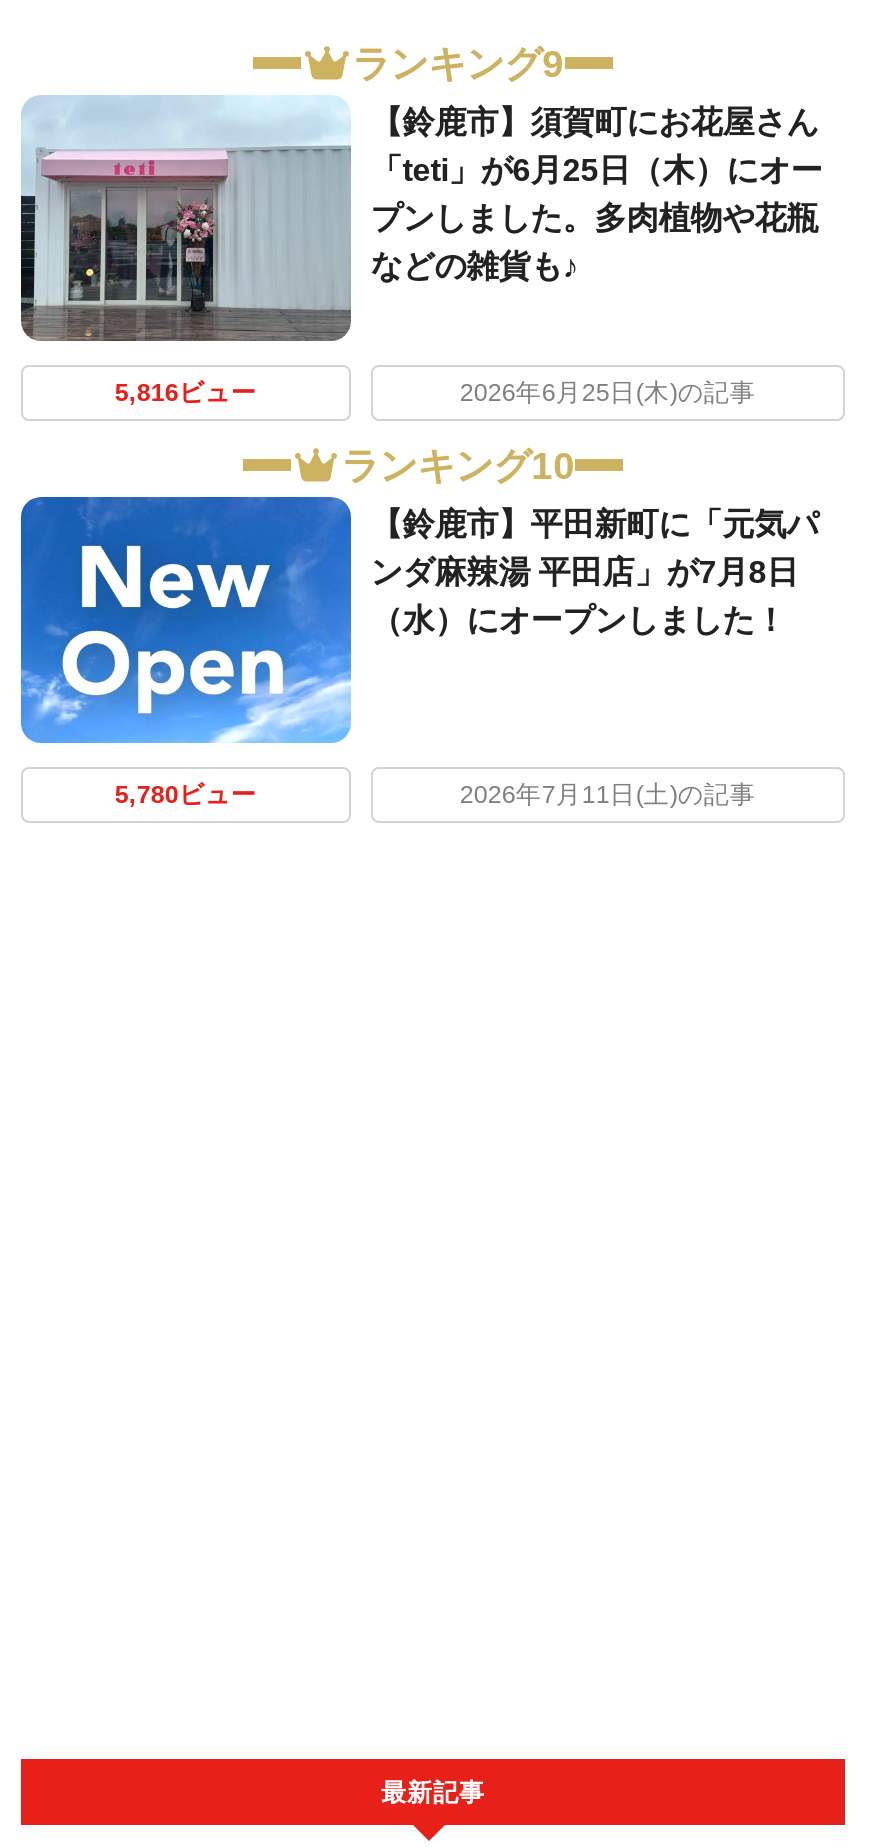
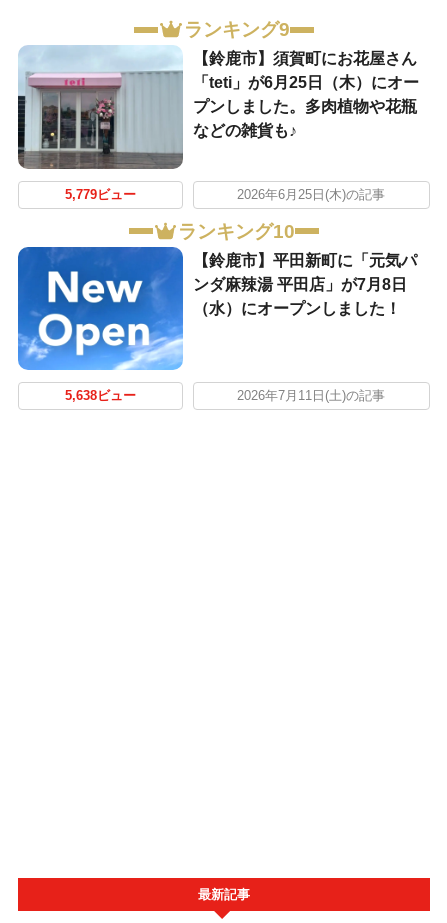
[115,380,257,408] 5,816ビュー -> [65,188,136,202] 5,779ビュー
[115,782,257,810] 5,780ビュー -> [65,389,136,403] 5,638ビュー

